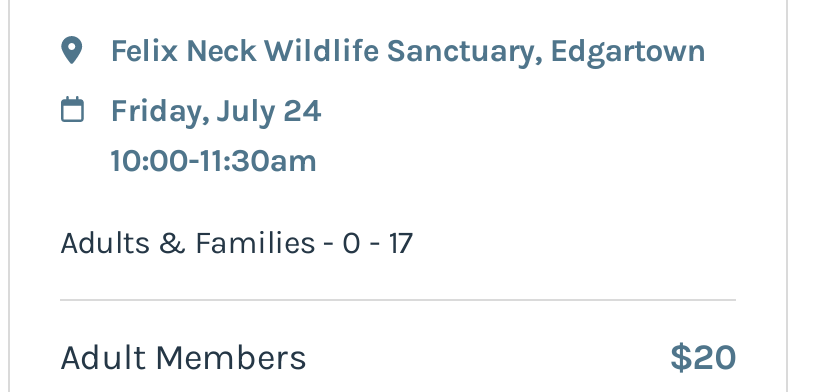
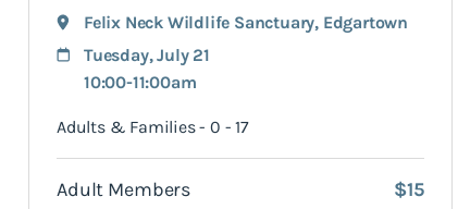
[110,90,322,178] Friday, July 24 | 10:00-11:30am -> [84,44,210,92] Tuesday, July 21 | 10:00-11:00am
[669,334,736,378] $20 -> [394,177,424,201] $15

